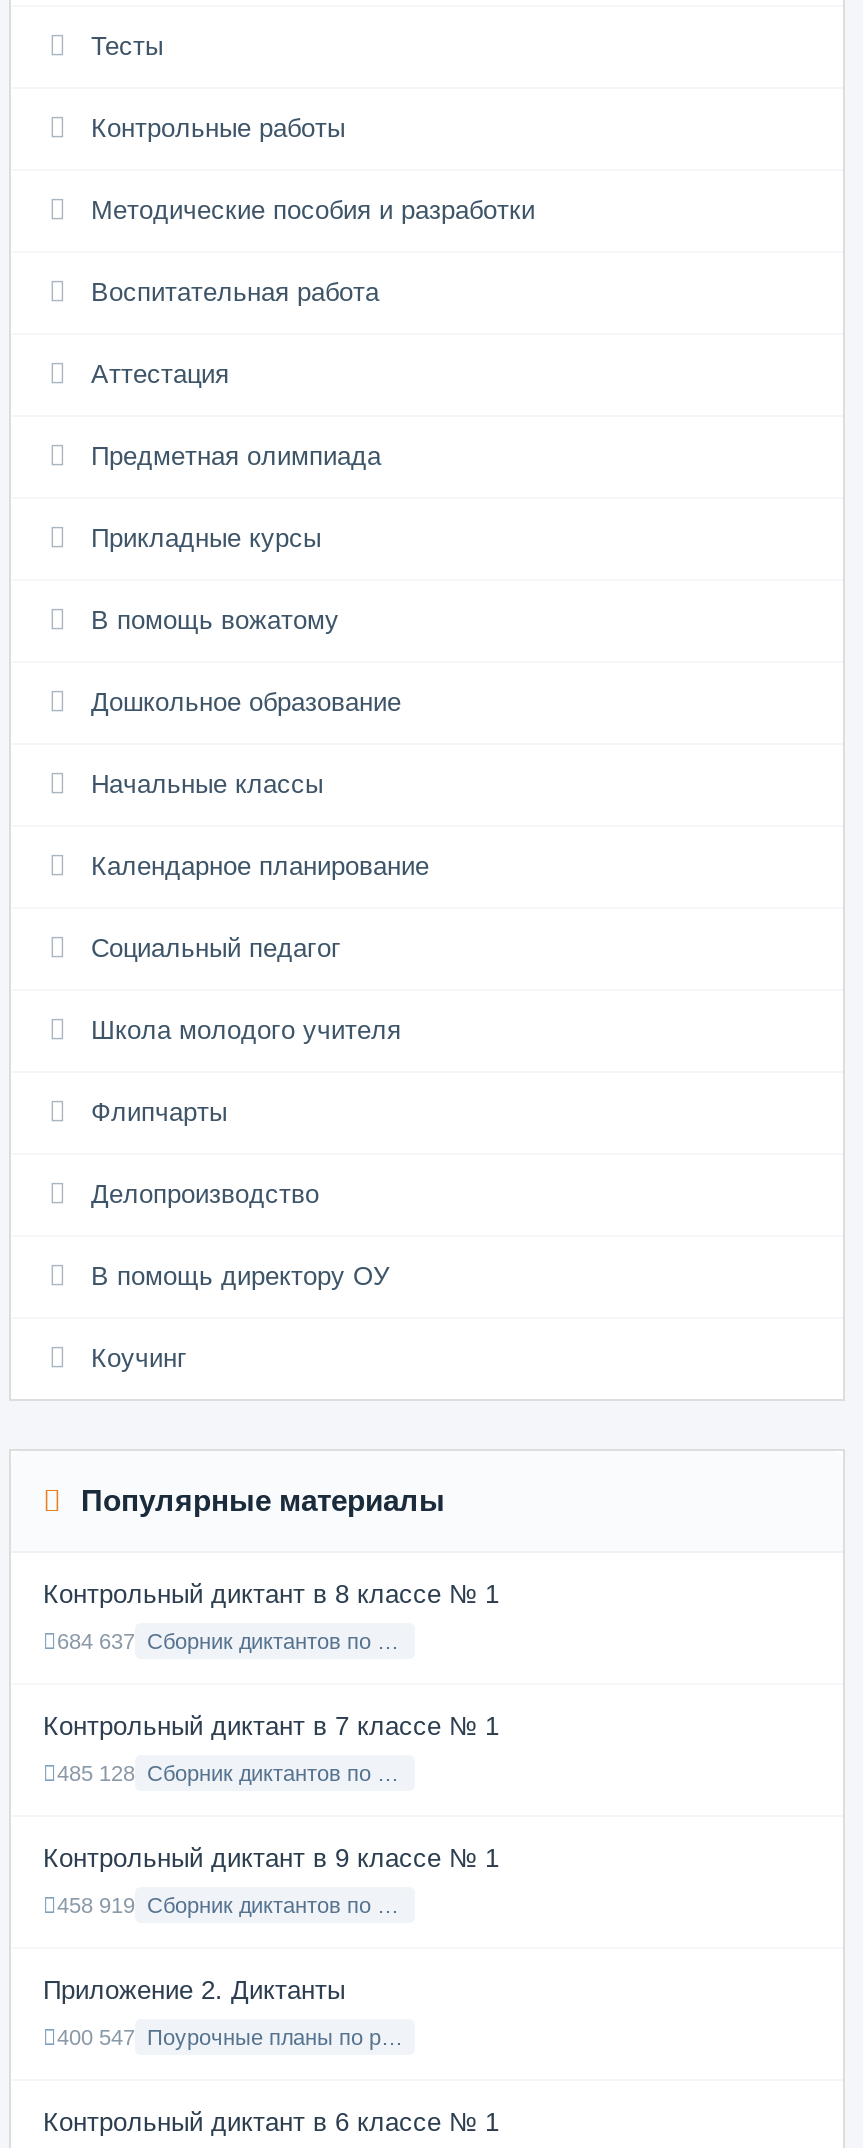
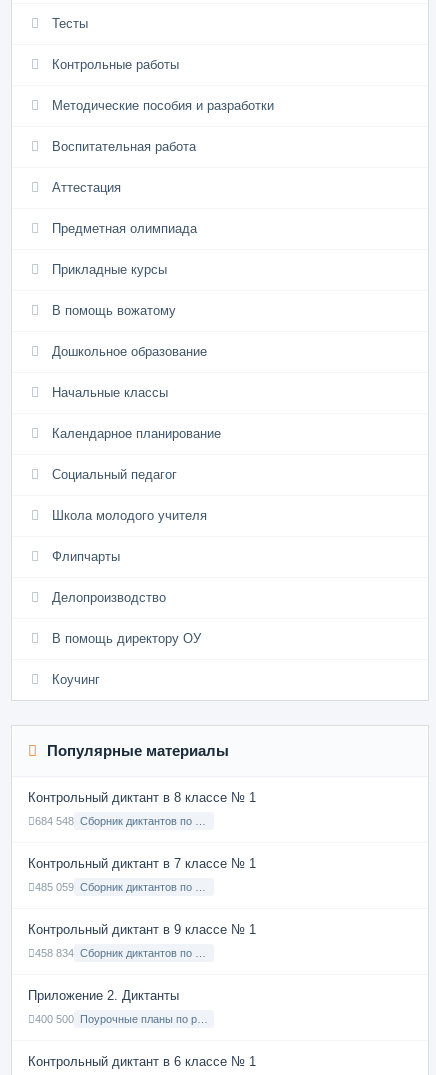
[57,1629,135,1653] 684 637 -> [35,815,74,827] 684 548
[57,1761,135,1785] 485 128 -> [35,881,74,893] 485 059
[57,1893,135,1917] 458 919 -> [35,947,74,959] 458 834
[57,2025,135,2049] 400 547 -> [35,1013,74,1025] 400 500

